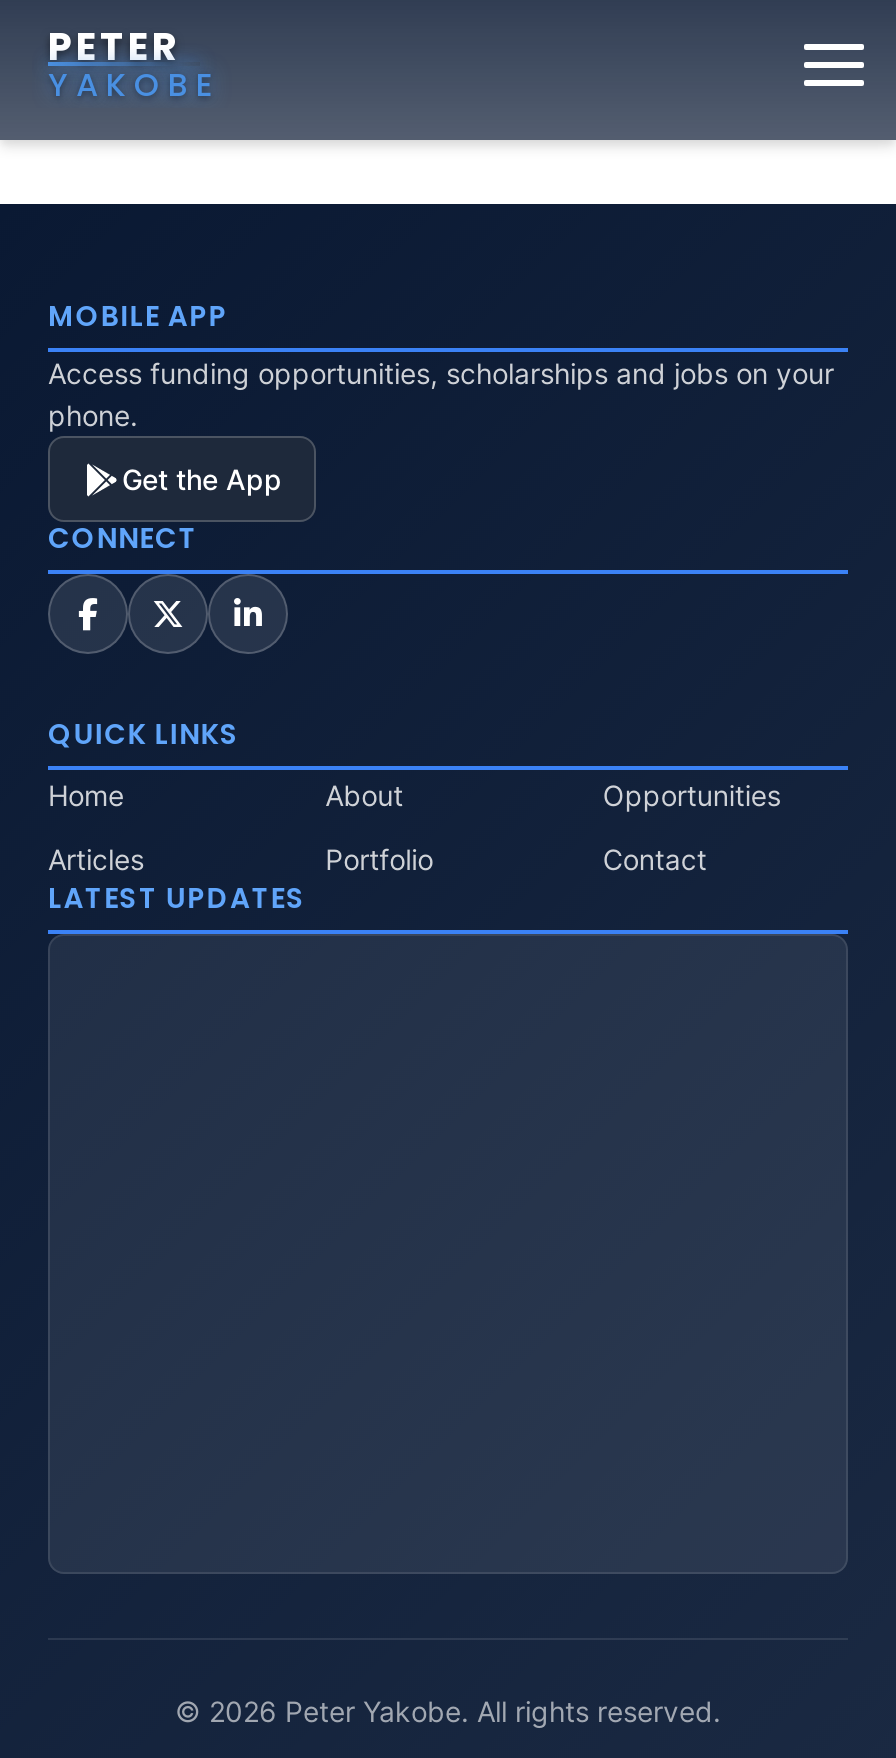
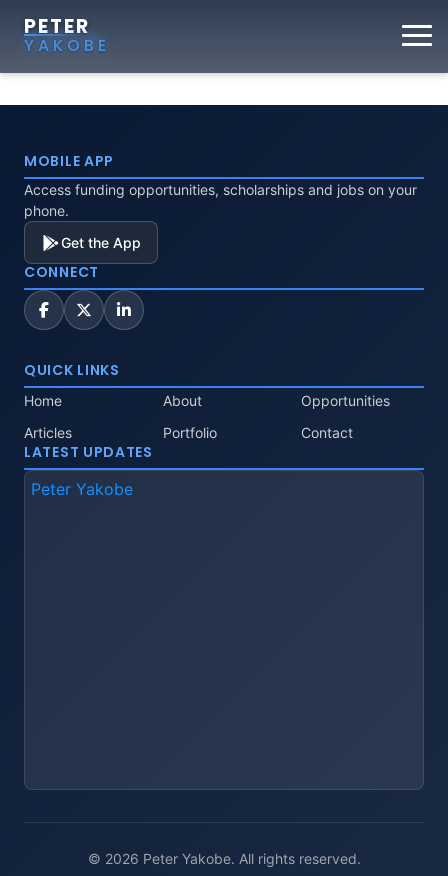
none -> [31,479,133,499] Peter Yakobe

